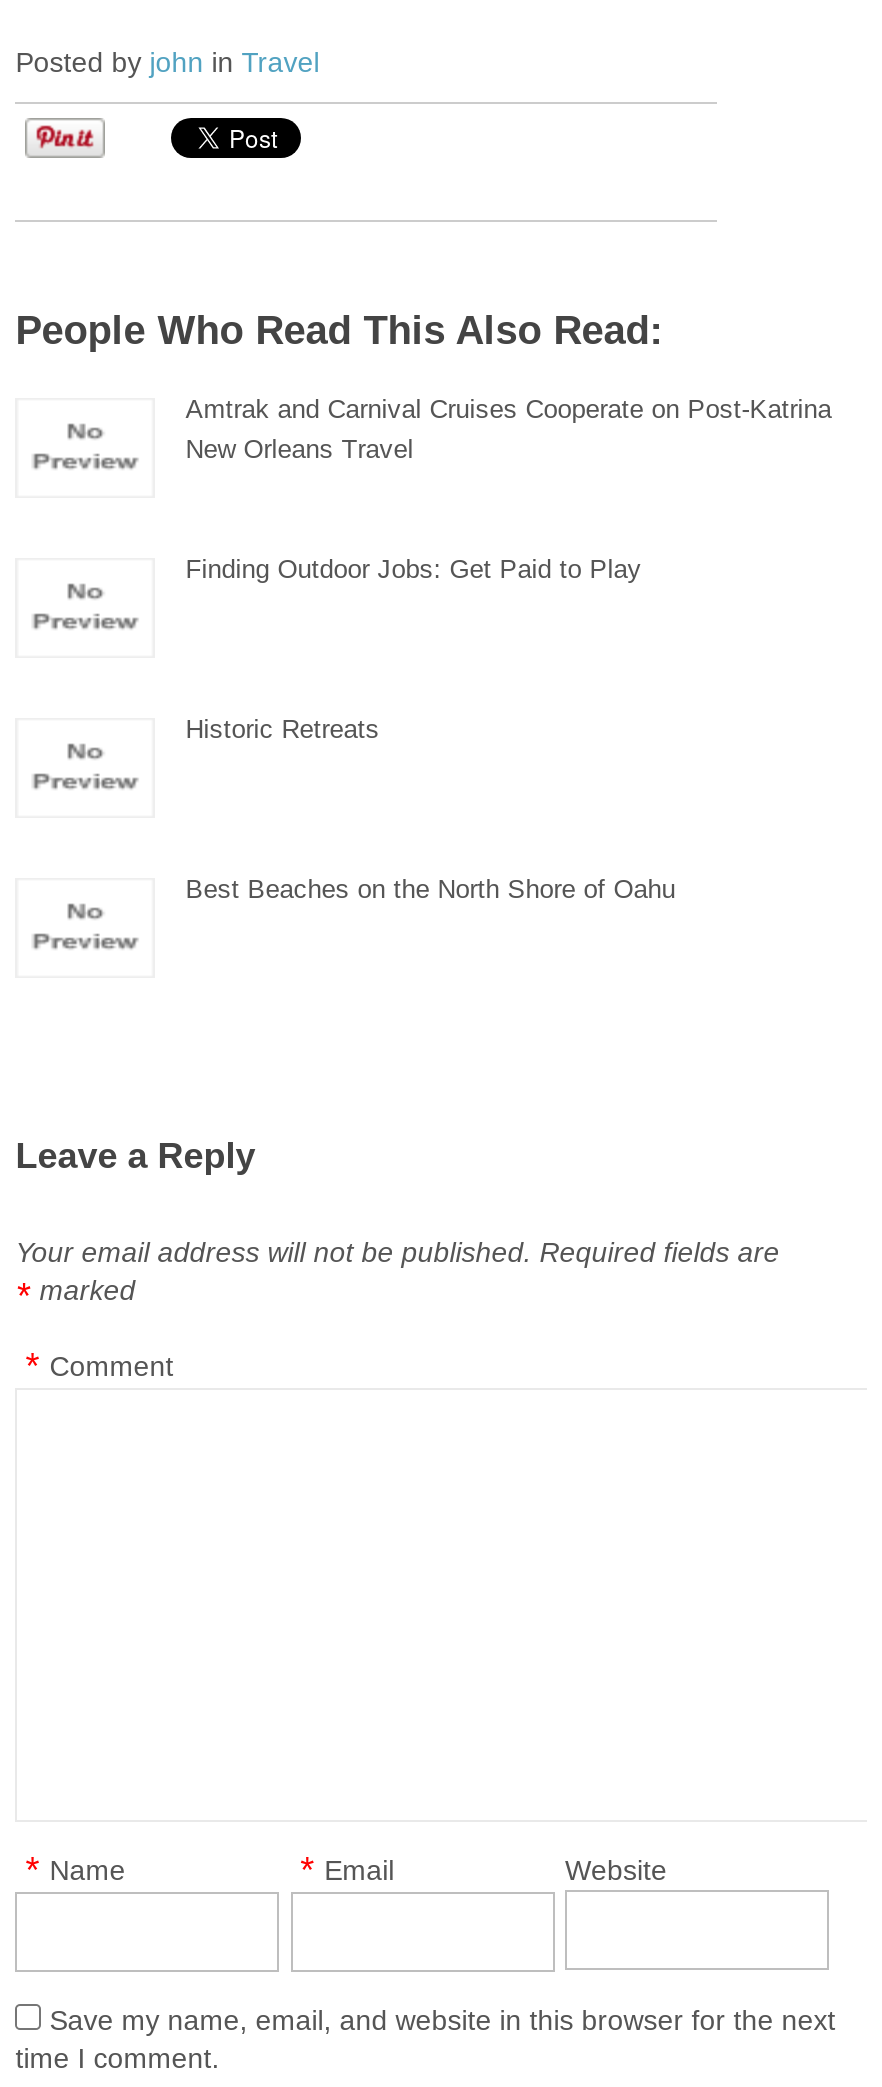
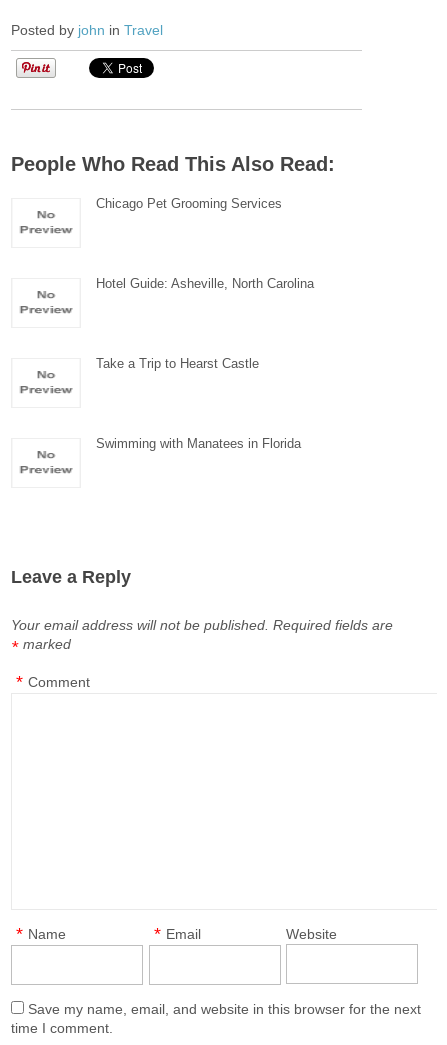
[185,394,831,464] Amtrak and Carnival Cruises Cooperate on Post-Katrina | New Orleans Travel -> [96,196,282,211] Chicago Pet Grooming Services
[185,554,641,584] Finding Outdoor Jobs: Get Paid to Play -> [96,276,314,291] Hotel Guide: Asheville, North Carolina
[185,714,379,744] Historic Retreats -> [96,356,259,371] Take a Trip to Hearst Castle
[185,874,675,904] Best Beaches on the North Shore of Oahu -> [96,436,301,451] Swimming with Manatees in Florida

